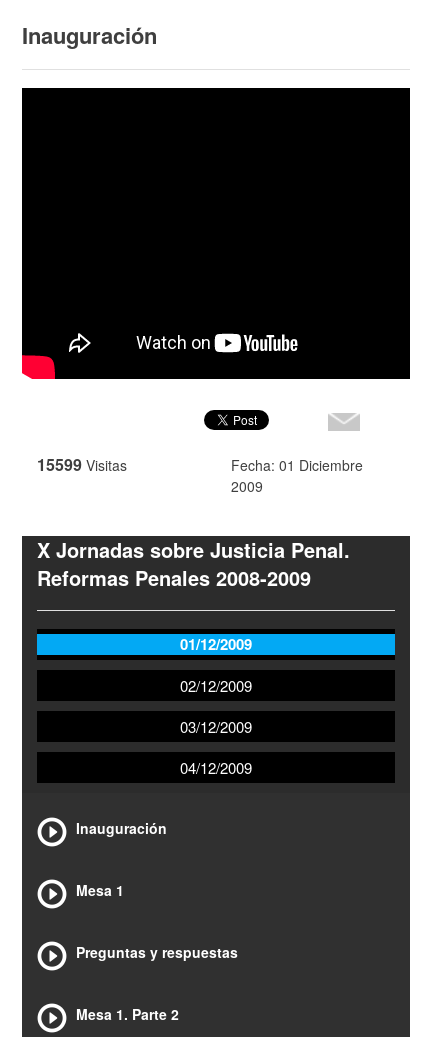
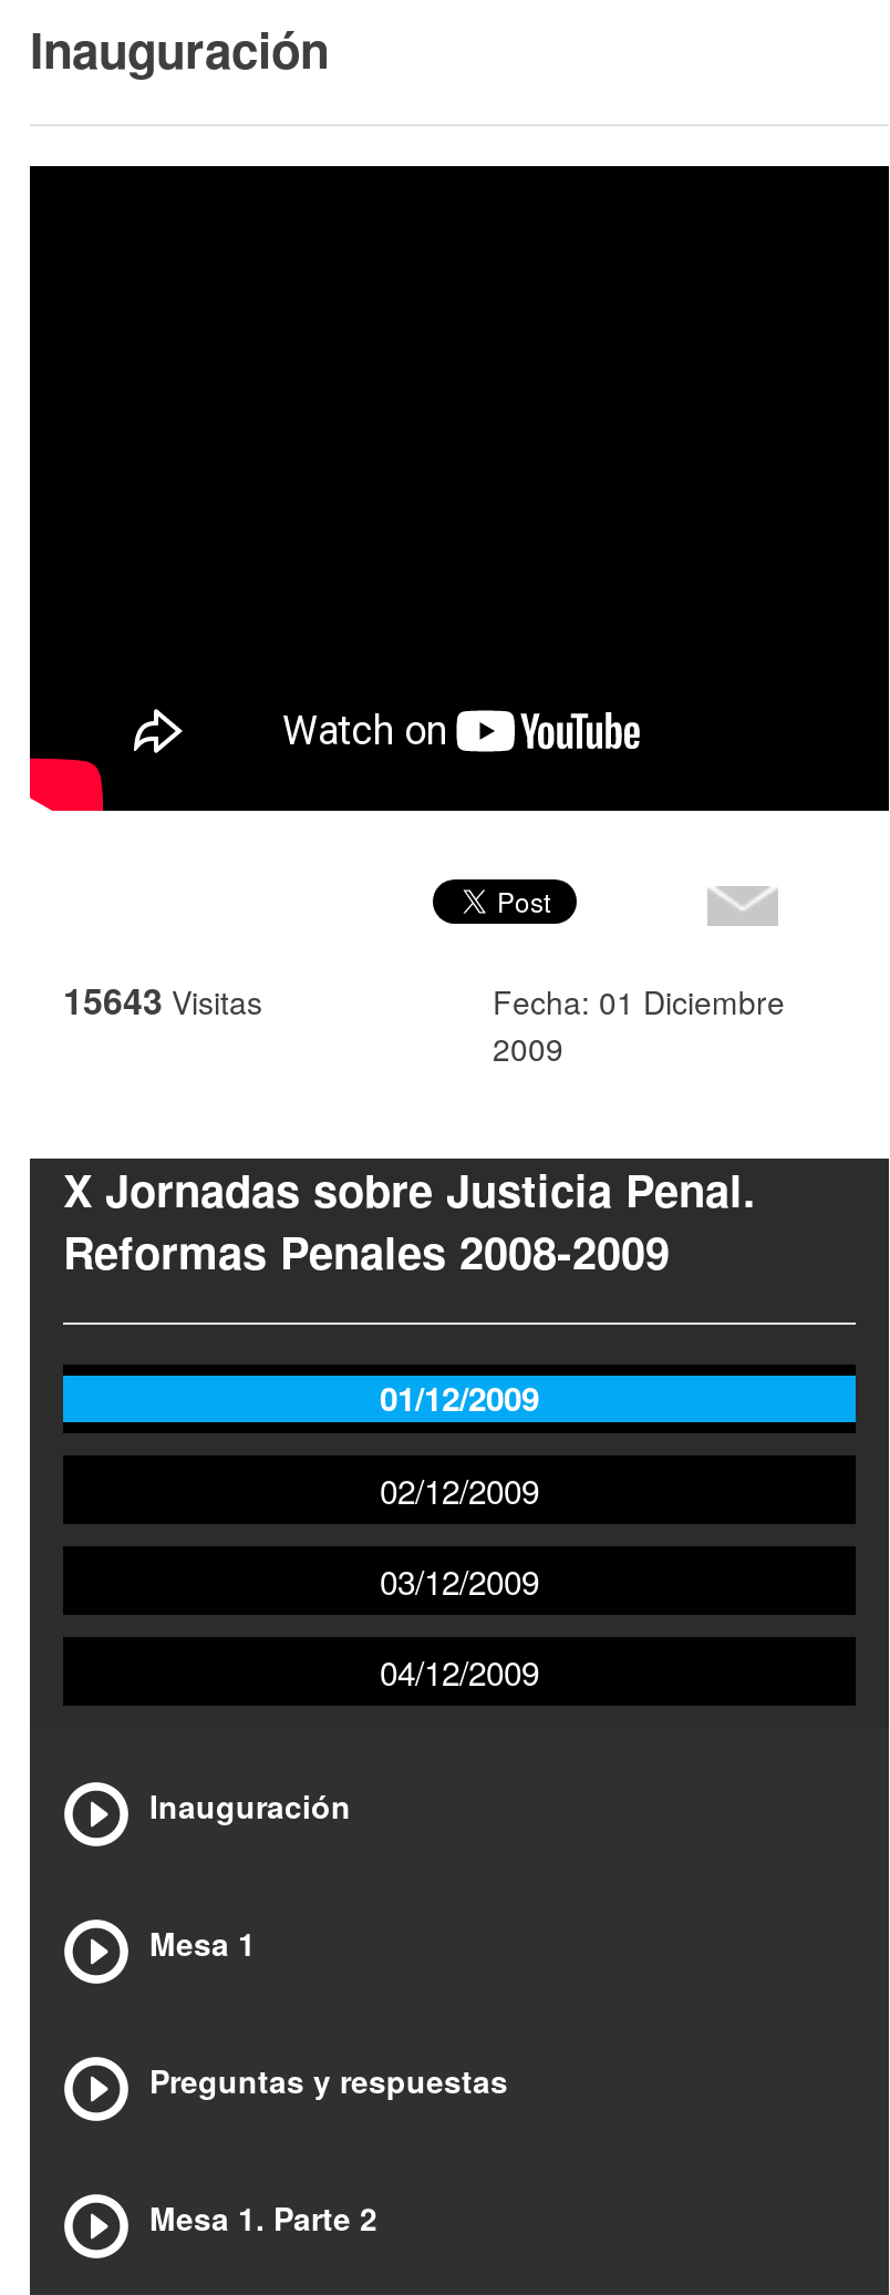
[37,453,127,476] 15599 Visitas -> [63,975,262,1026] 15643 Visitas

